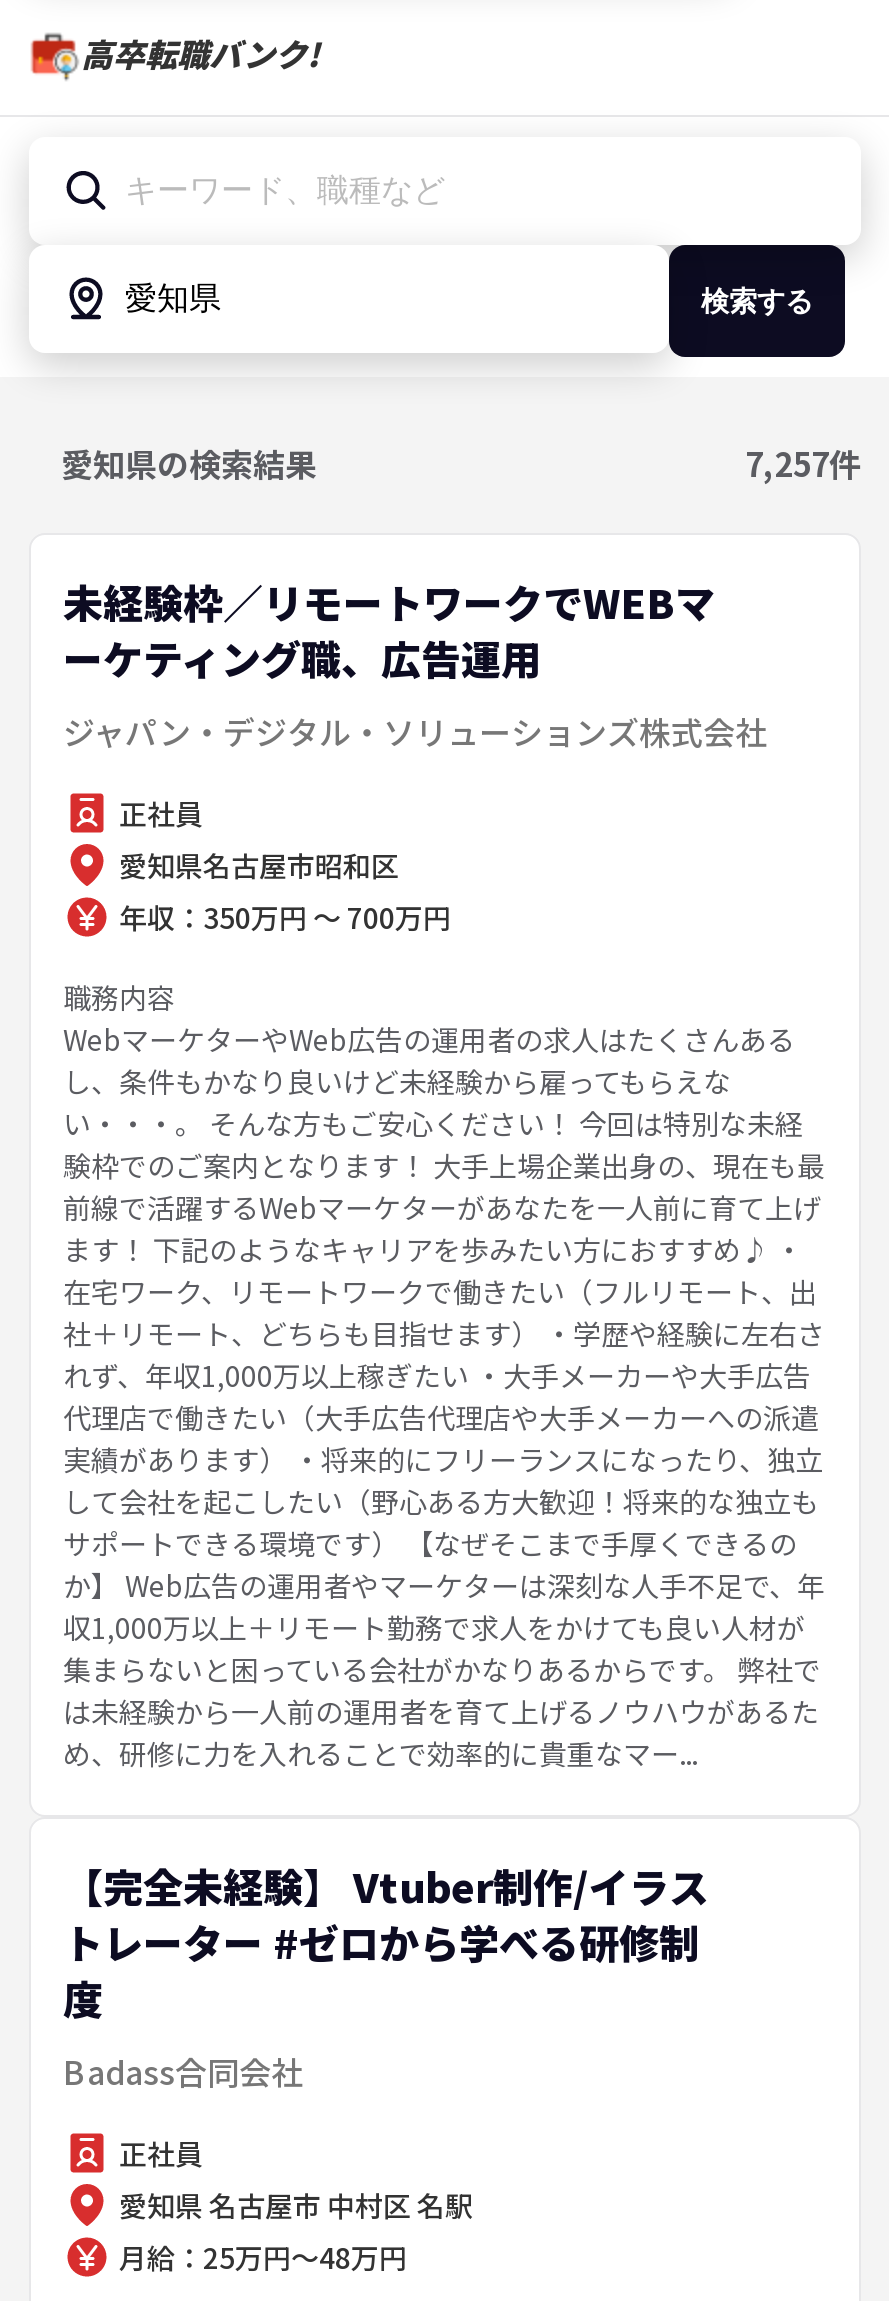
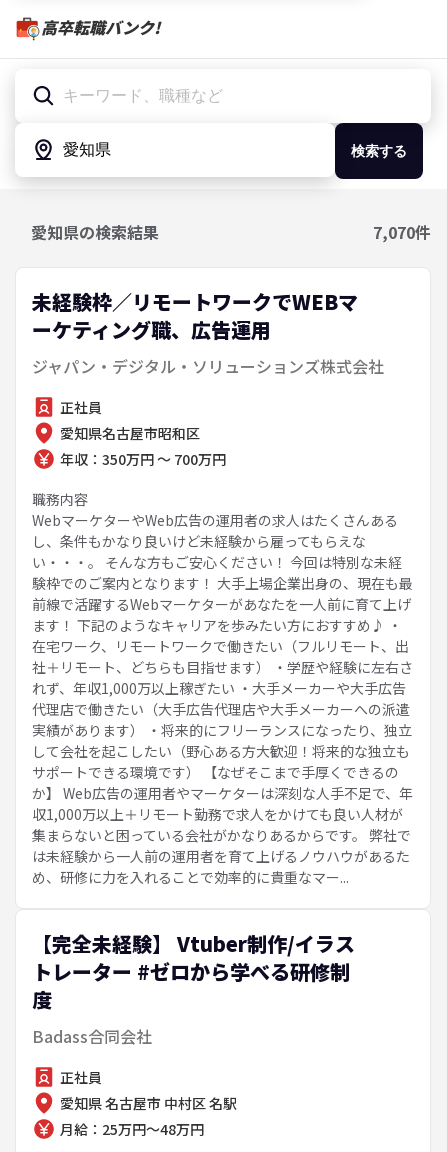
[745,439,861,487] 7,257件 -> [373,220,431,244] 7,070件

